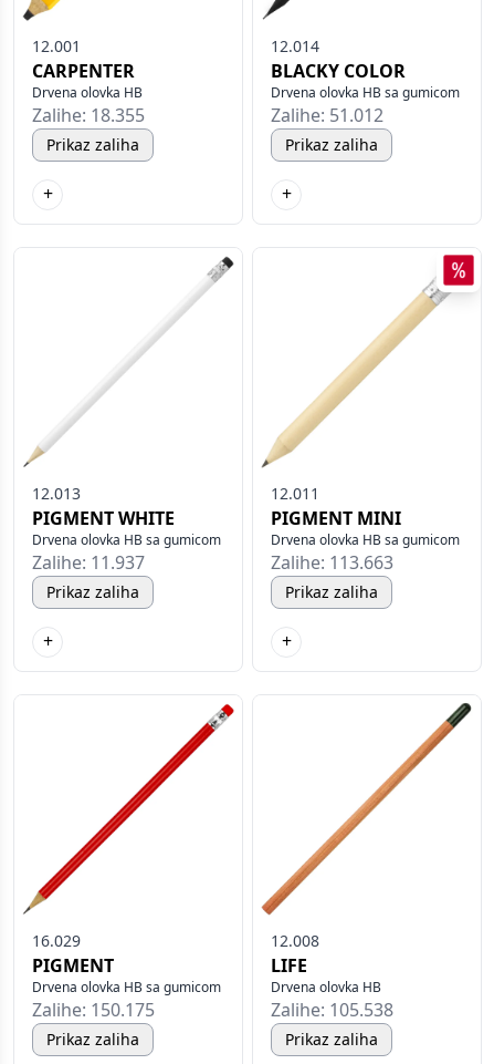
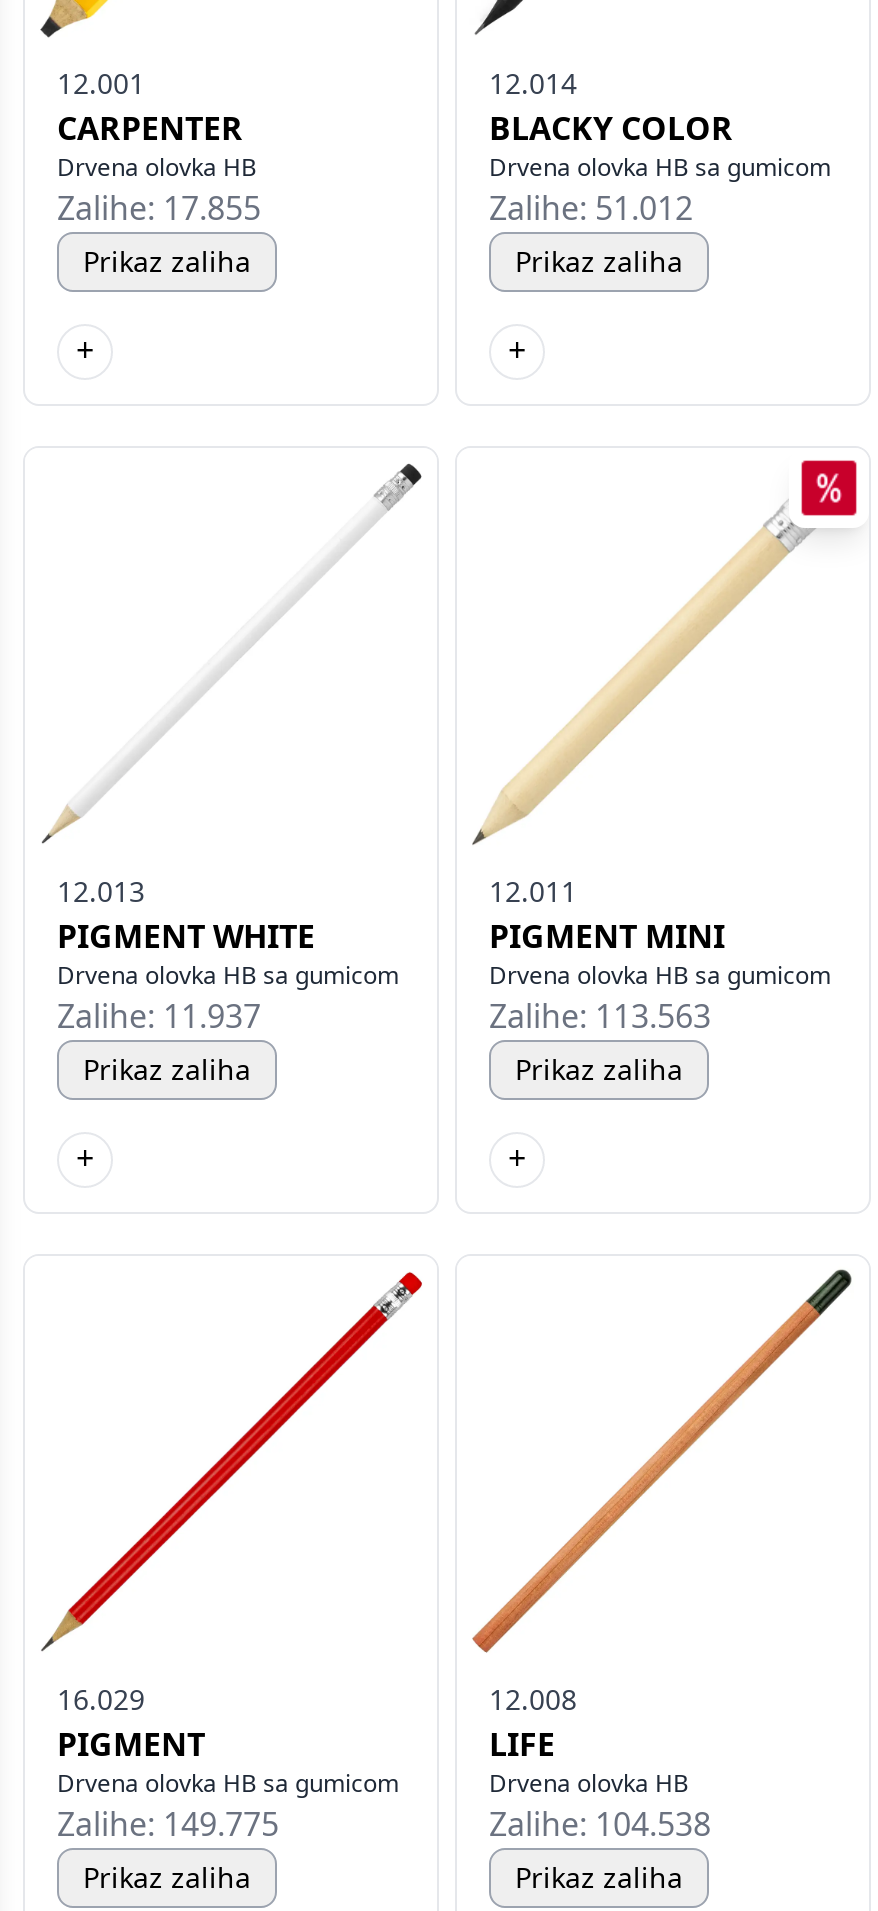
[32,103,145,127] Zalihe: 18.355 -> [57,186,261,230] Zalihe: 17.855
[271,550,393,575] Zalihe: 113.663 -> [489,994,711,1038] Zalihe: 113.563
[32,998,155,1022] Zalihe: 150.175 -> [57,1802,279,1846] Zalihe: 149.775
[271,998,393,1022] Zalihe: 105.538 -> [489,1802,711,1846] Zalihe: 104.538

